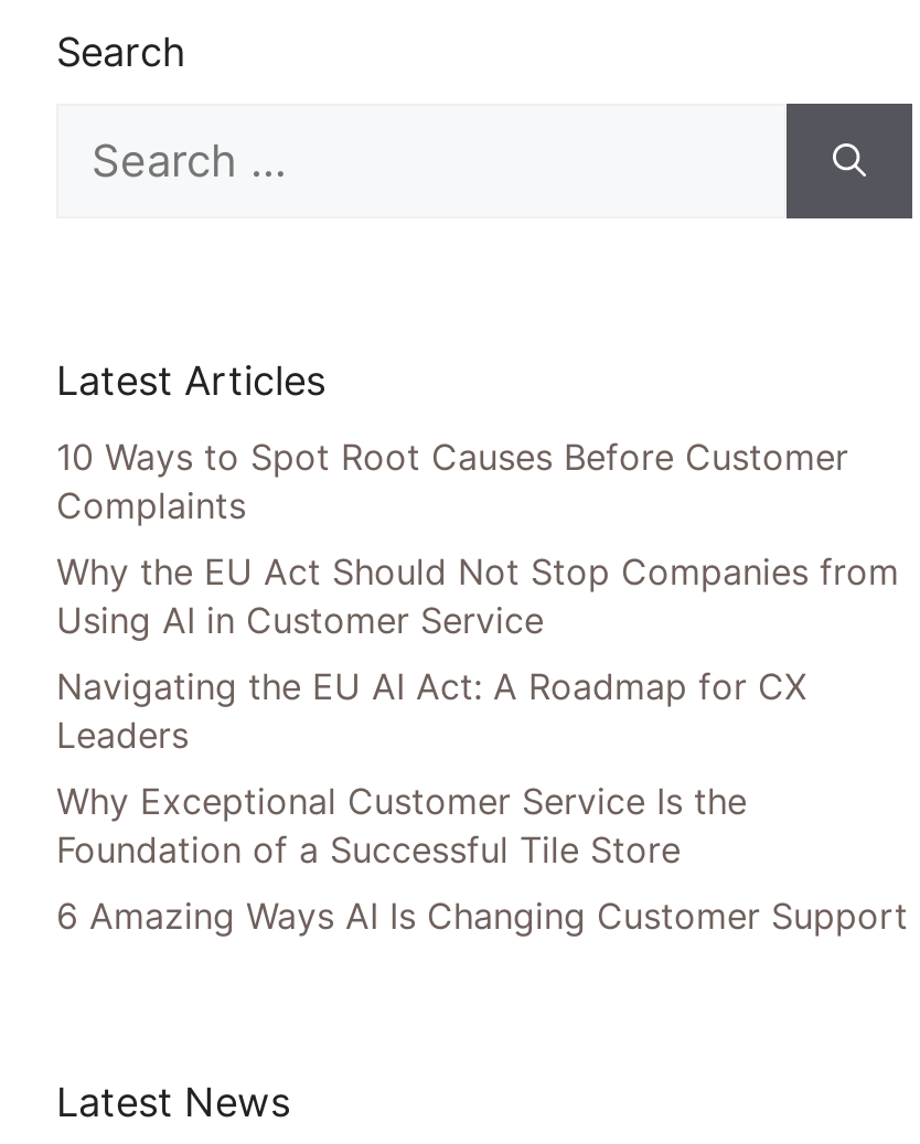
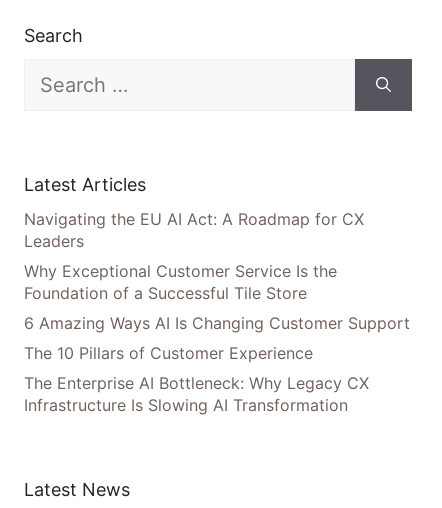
[56,436,899,643] 10 Ways to Spot Root Causes Before Customer | Complaints | Why the EU Act Should Not Stop Companies from | Using AI in Customer Service -> none
moved [56,665,908,939] -> [24,209,410,333]: Navigating the EU AI Act: A Roadmap for CX | Leaders | Why Exceptional Customer Service Is the | Foundation of a Successful Tile Store | 6 Amazing Ways AI Is Changing Customer Support
none -> [24,343,369,415] The 10 Pillars of Customer Experience | The Enterprise AI Bottleneck: Why Legacy CX | Infrastructure Is Slowing AI Transformation

